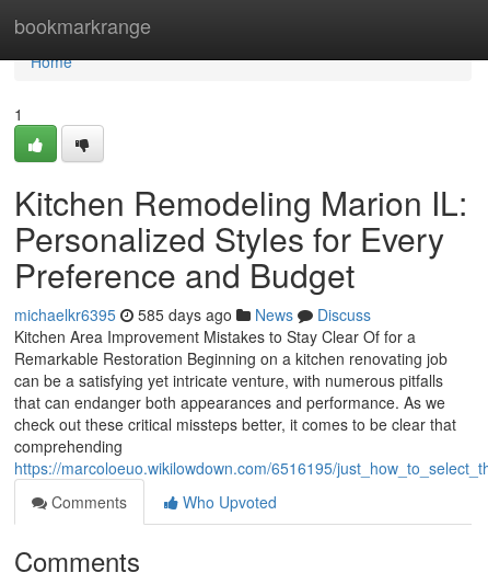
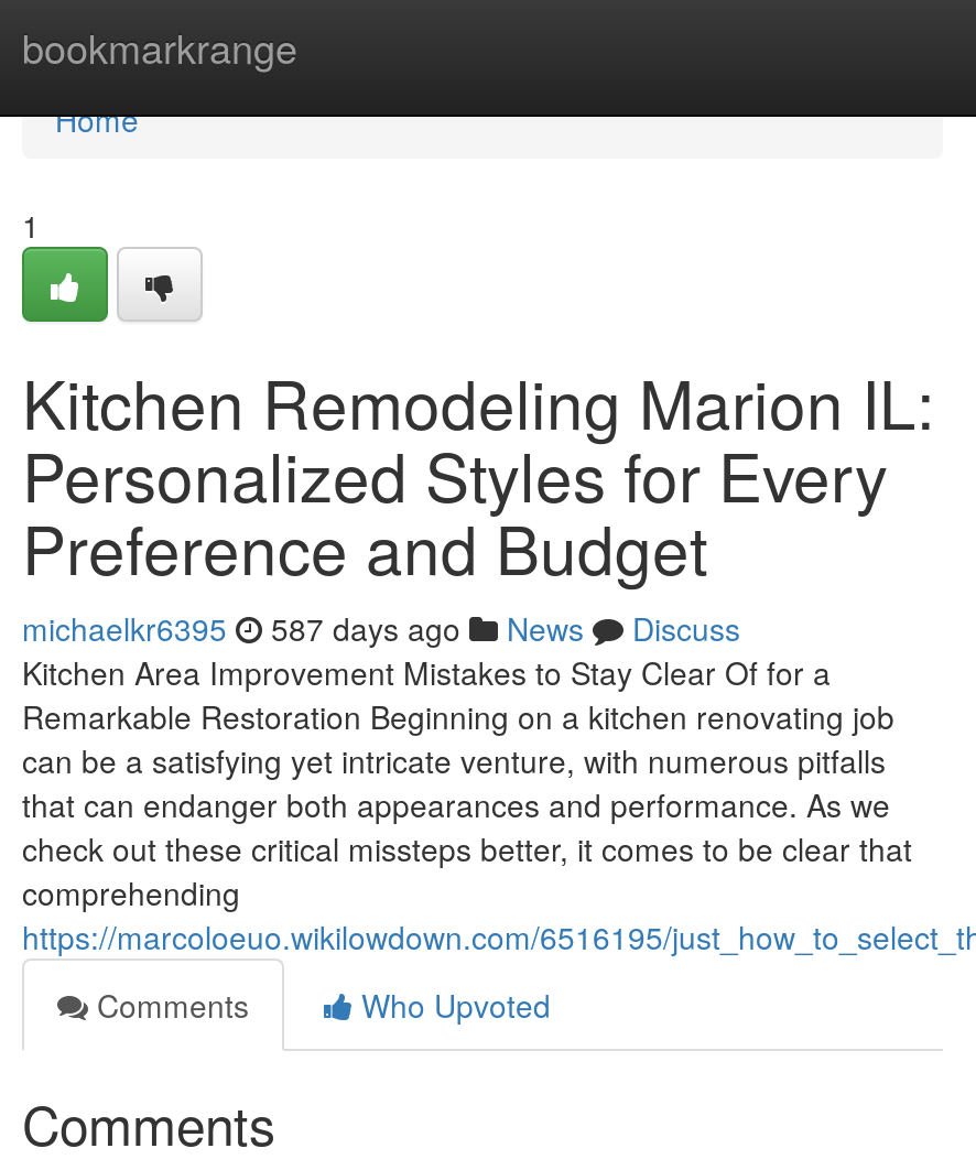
[14,304,371,325] michaelkr6395 585 days ago News Discuss -> [22,606,740,650] michaelkr6395 587 days ago News Discuss

